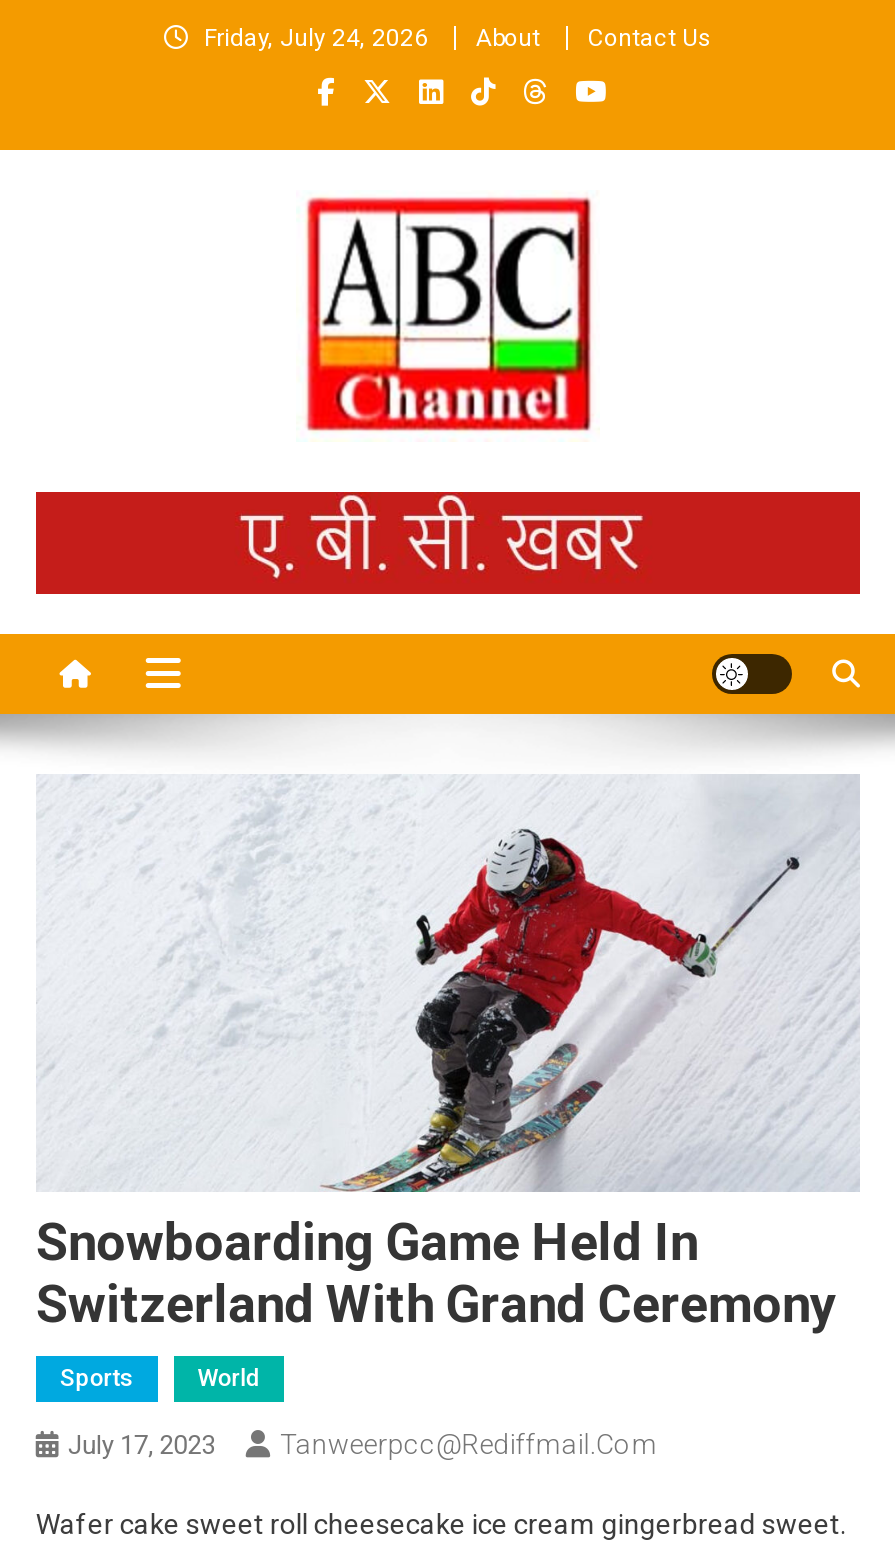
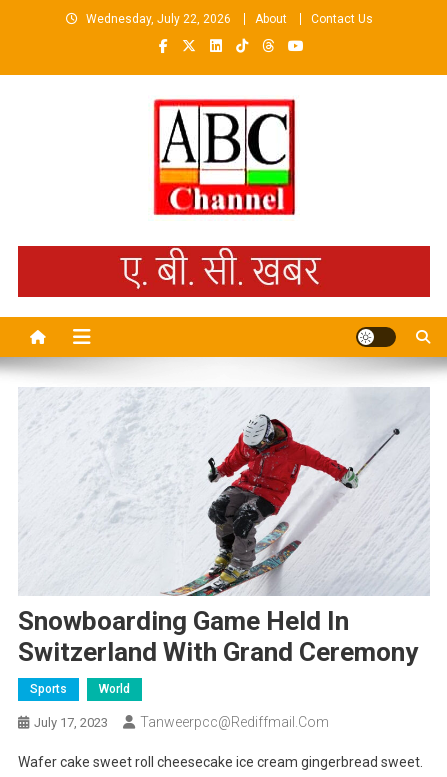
[204,24,428,52] Friday, July 24, 2026 -> [85,12,230,26] Wednesday, July 22, 2026

